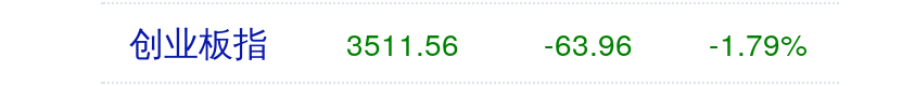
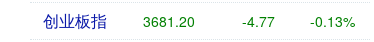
[346,22,459,65] 3511.56 -> [143,11,195,31] 3681.20
[544,22,633,65] -63.96 -> [242,11,275,31] -4.77
[709,22,806,65] -1.79% -> [310,11,355,31] -0.13%

